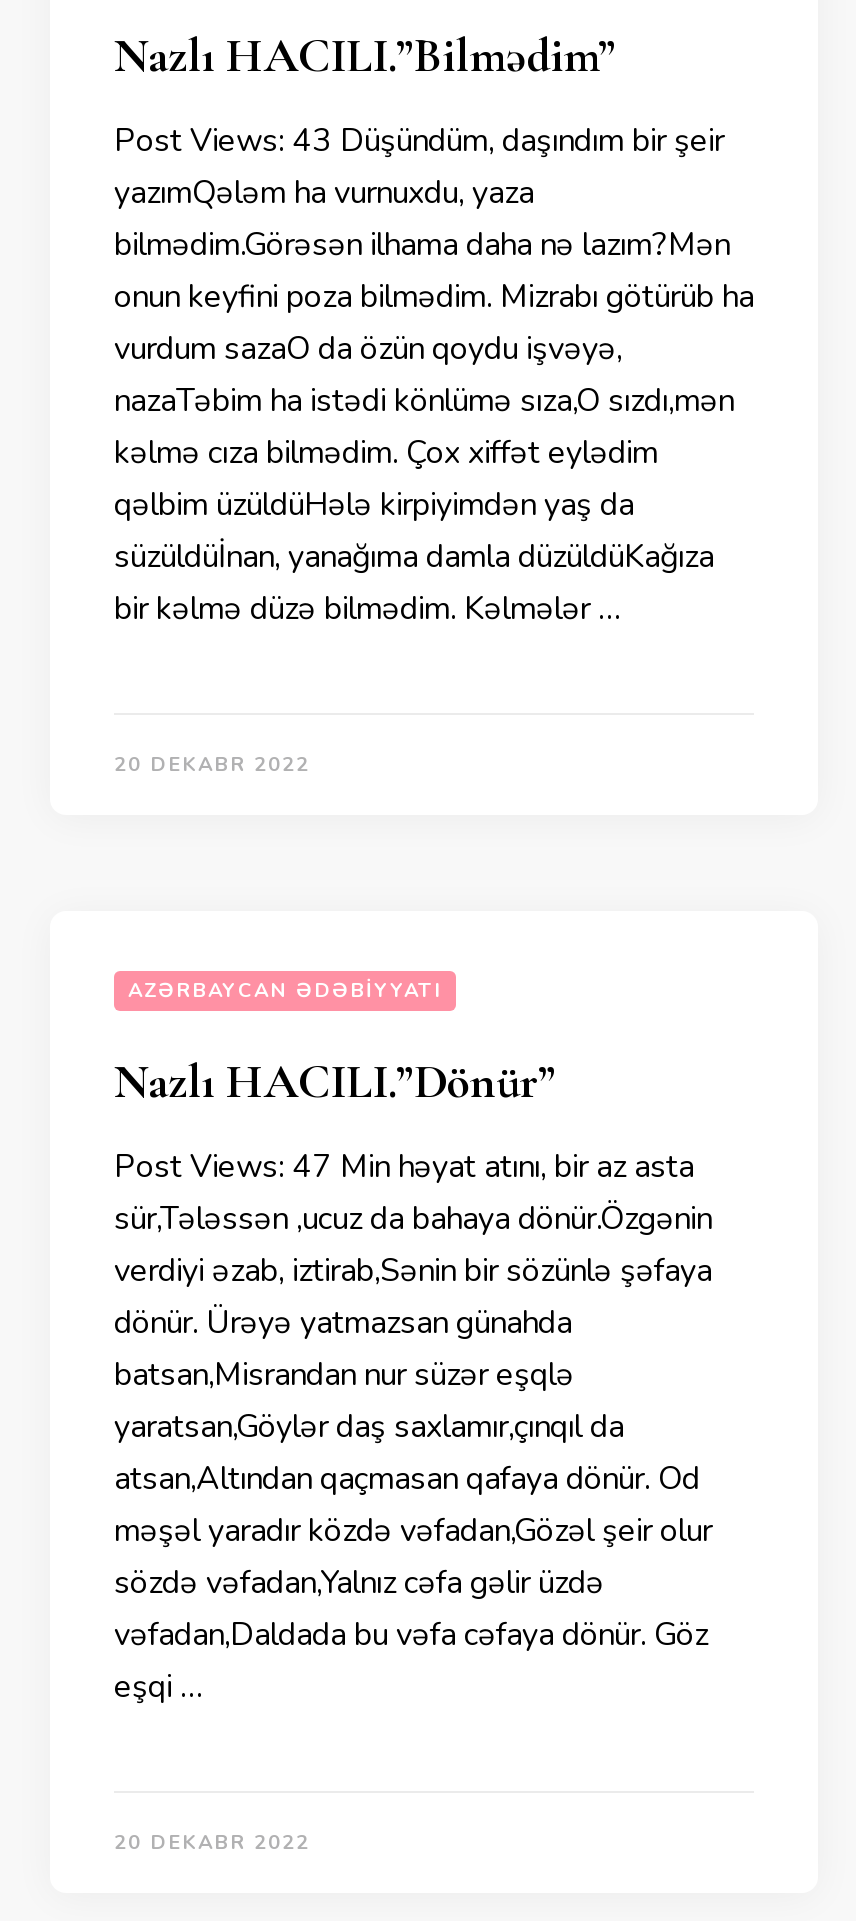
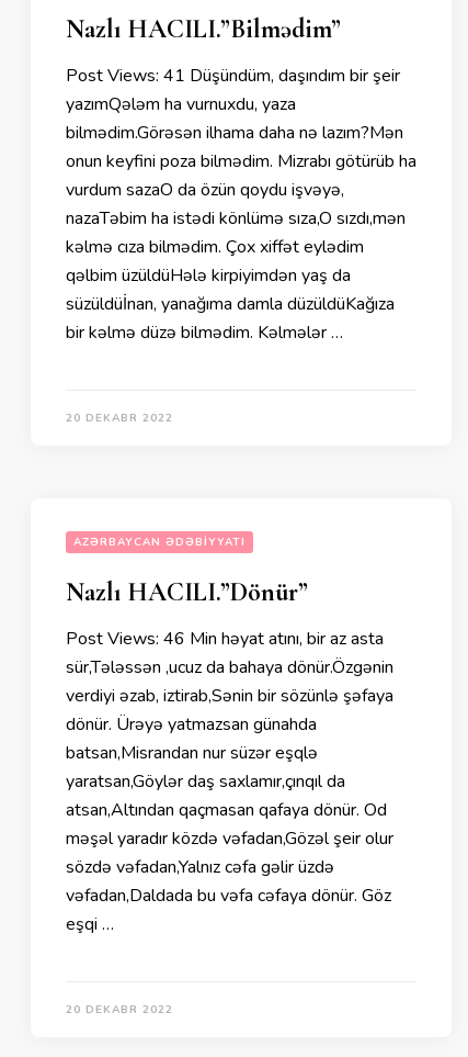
[114,119,724,163] Post Views: 43 Düşündüm, daşındım bir şeir -> [66,64,400,88] Post Views: 41 Düşündüm, daşındım bir şeir
[114,1145,694,1189] Post Views: 47 Min həyat atını, bir az asta -> [66,627,384,651] Post Views: 46 Min həyat atını, bir az asta

